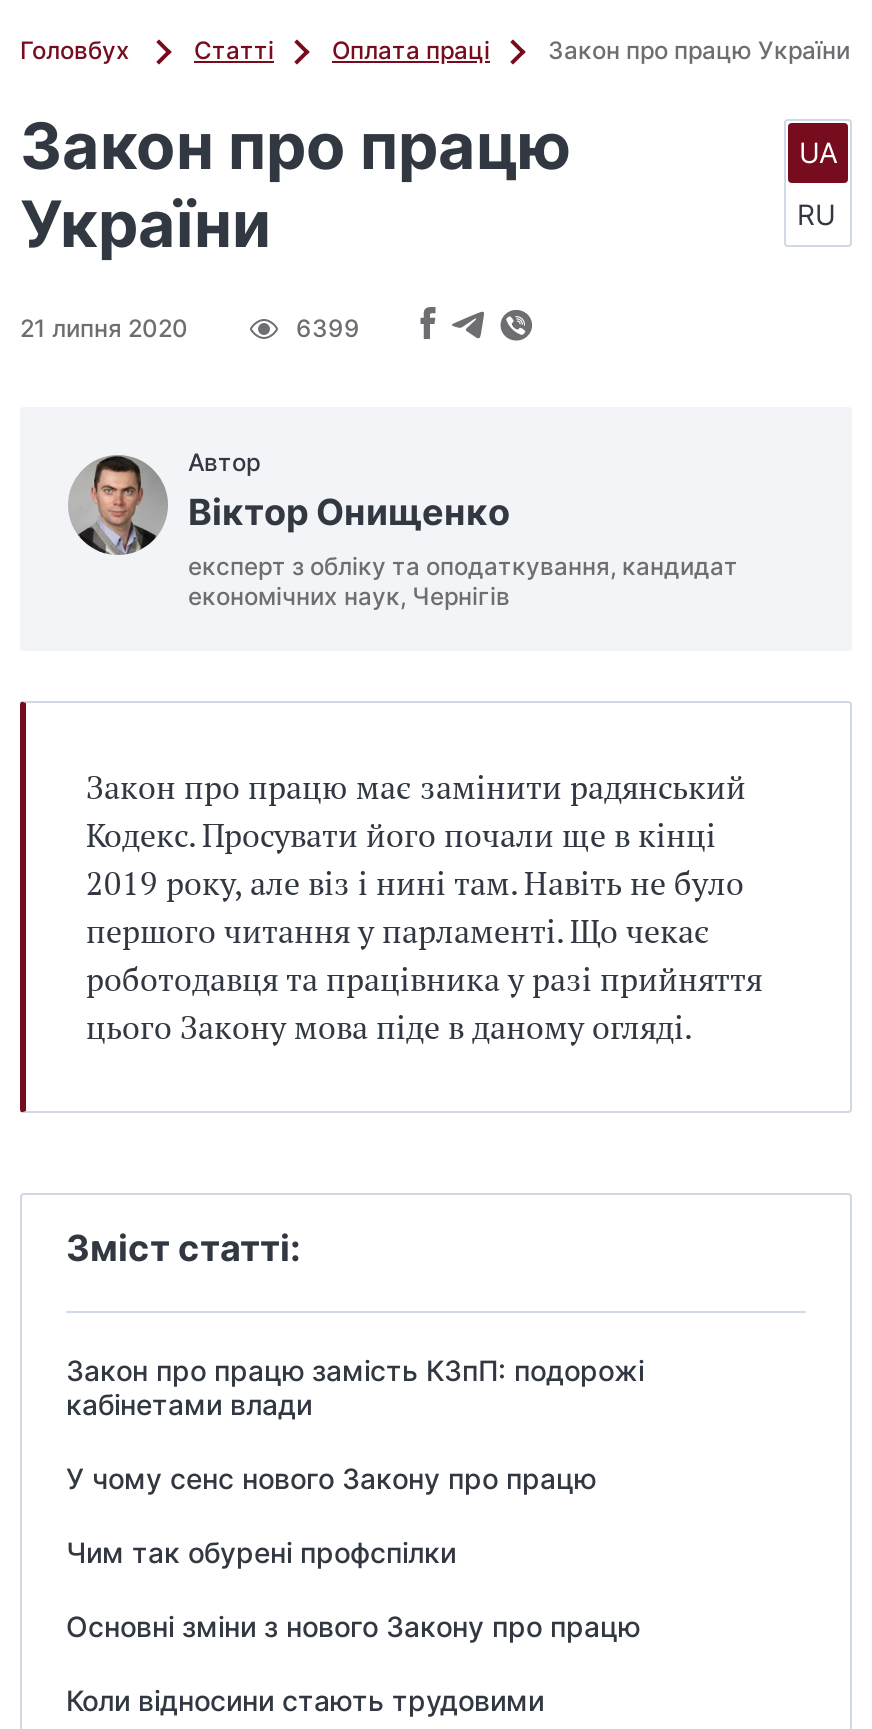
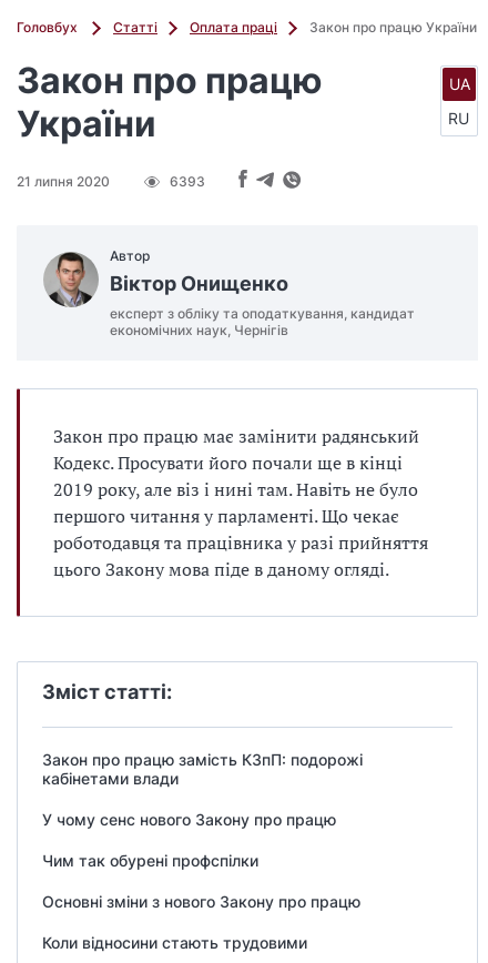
[296,313,360,343] 6399 -> [170,173,205,190] 6393

